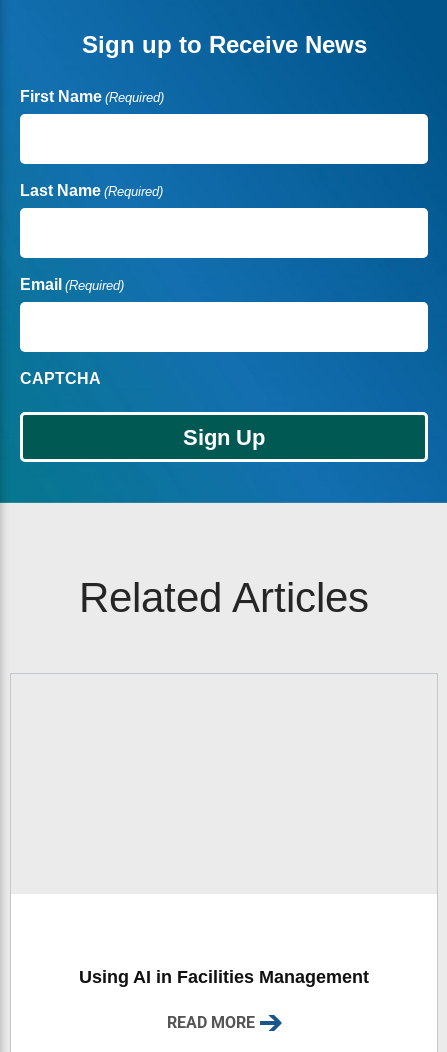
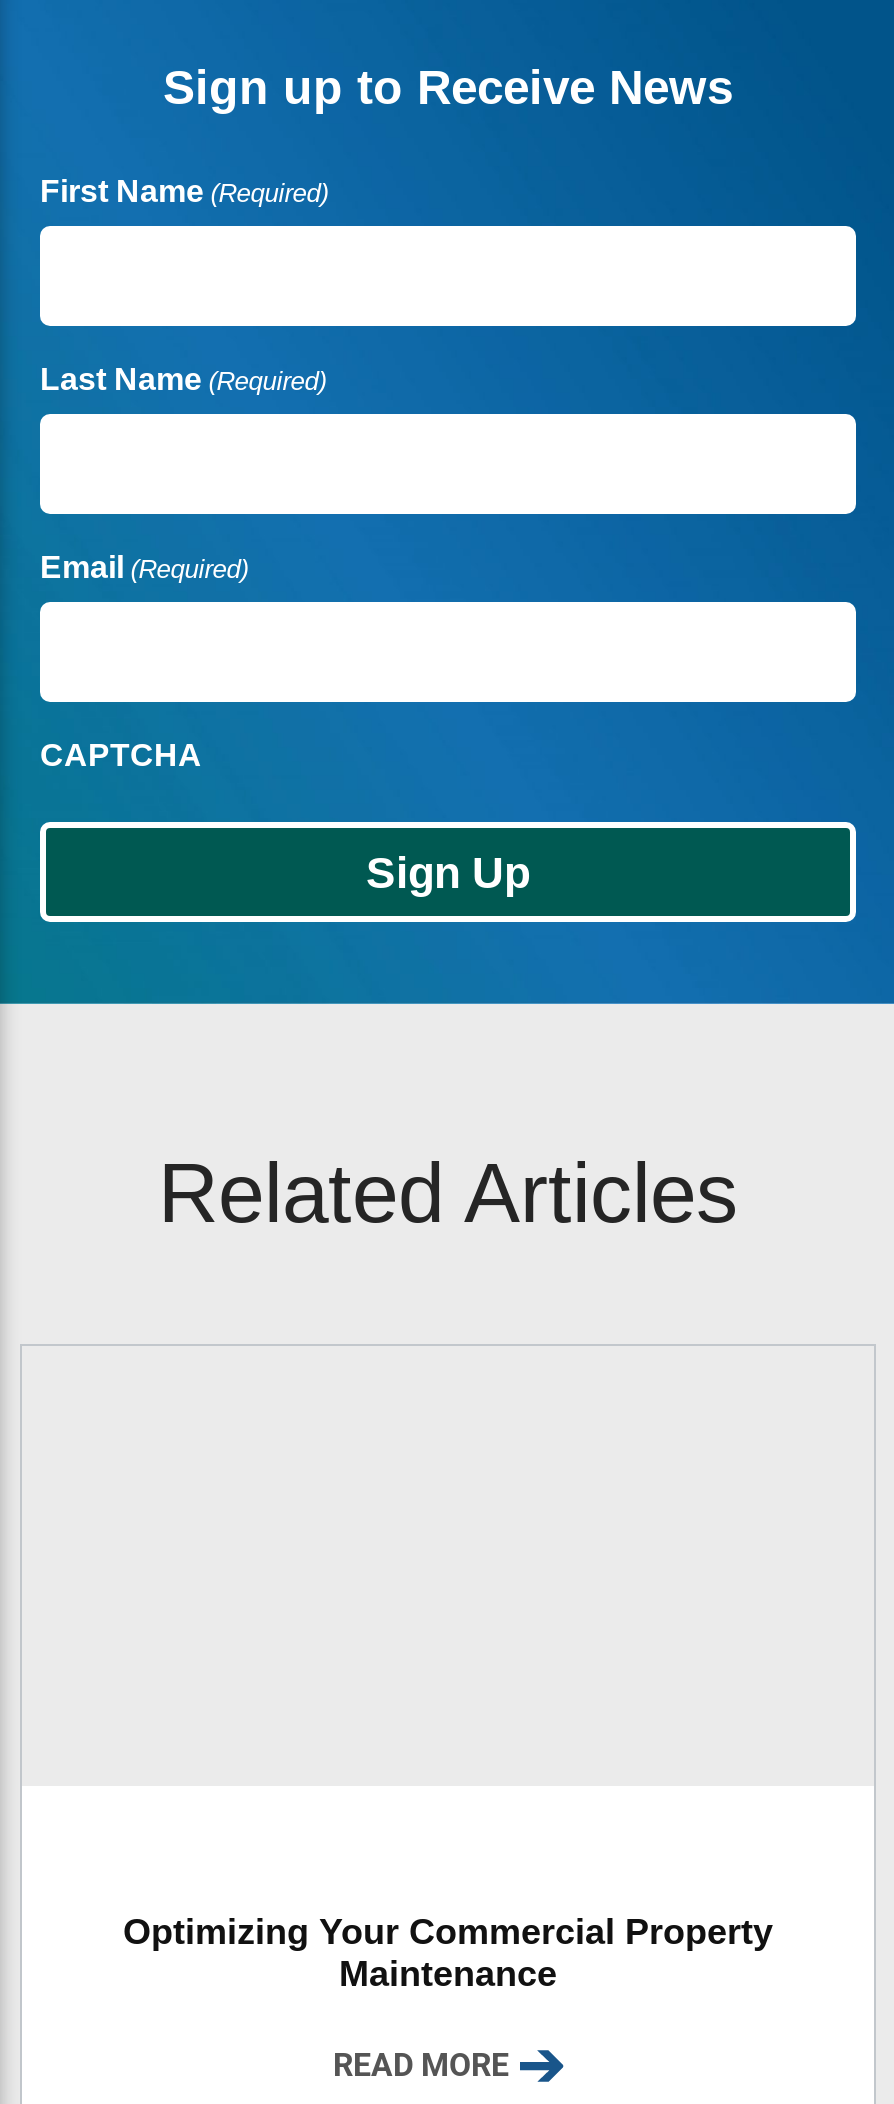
[79,967,369,987] Using AI in Facilities Management -> [123,1912,773,1994] Optimizing Your Commercial Property | Maintenance

